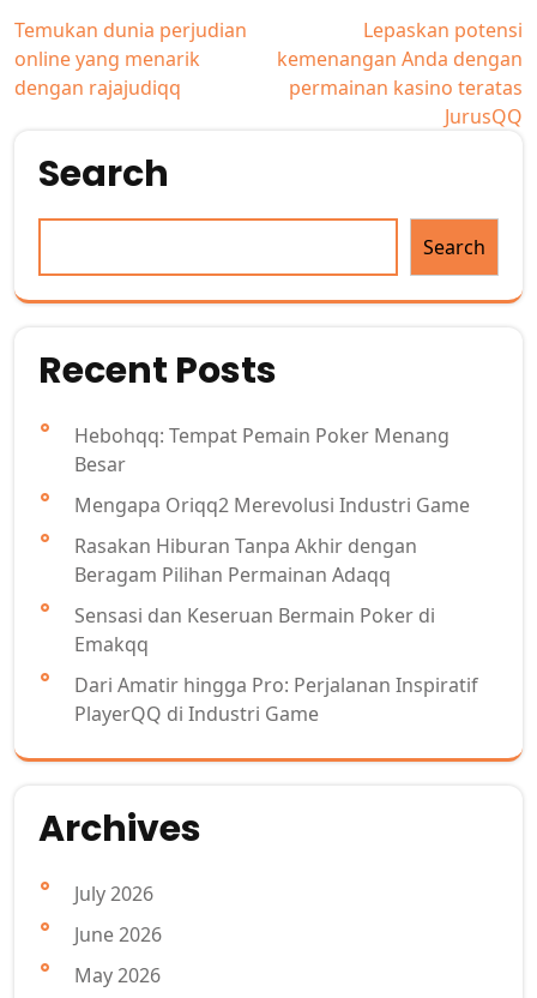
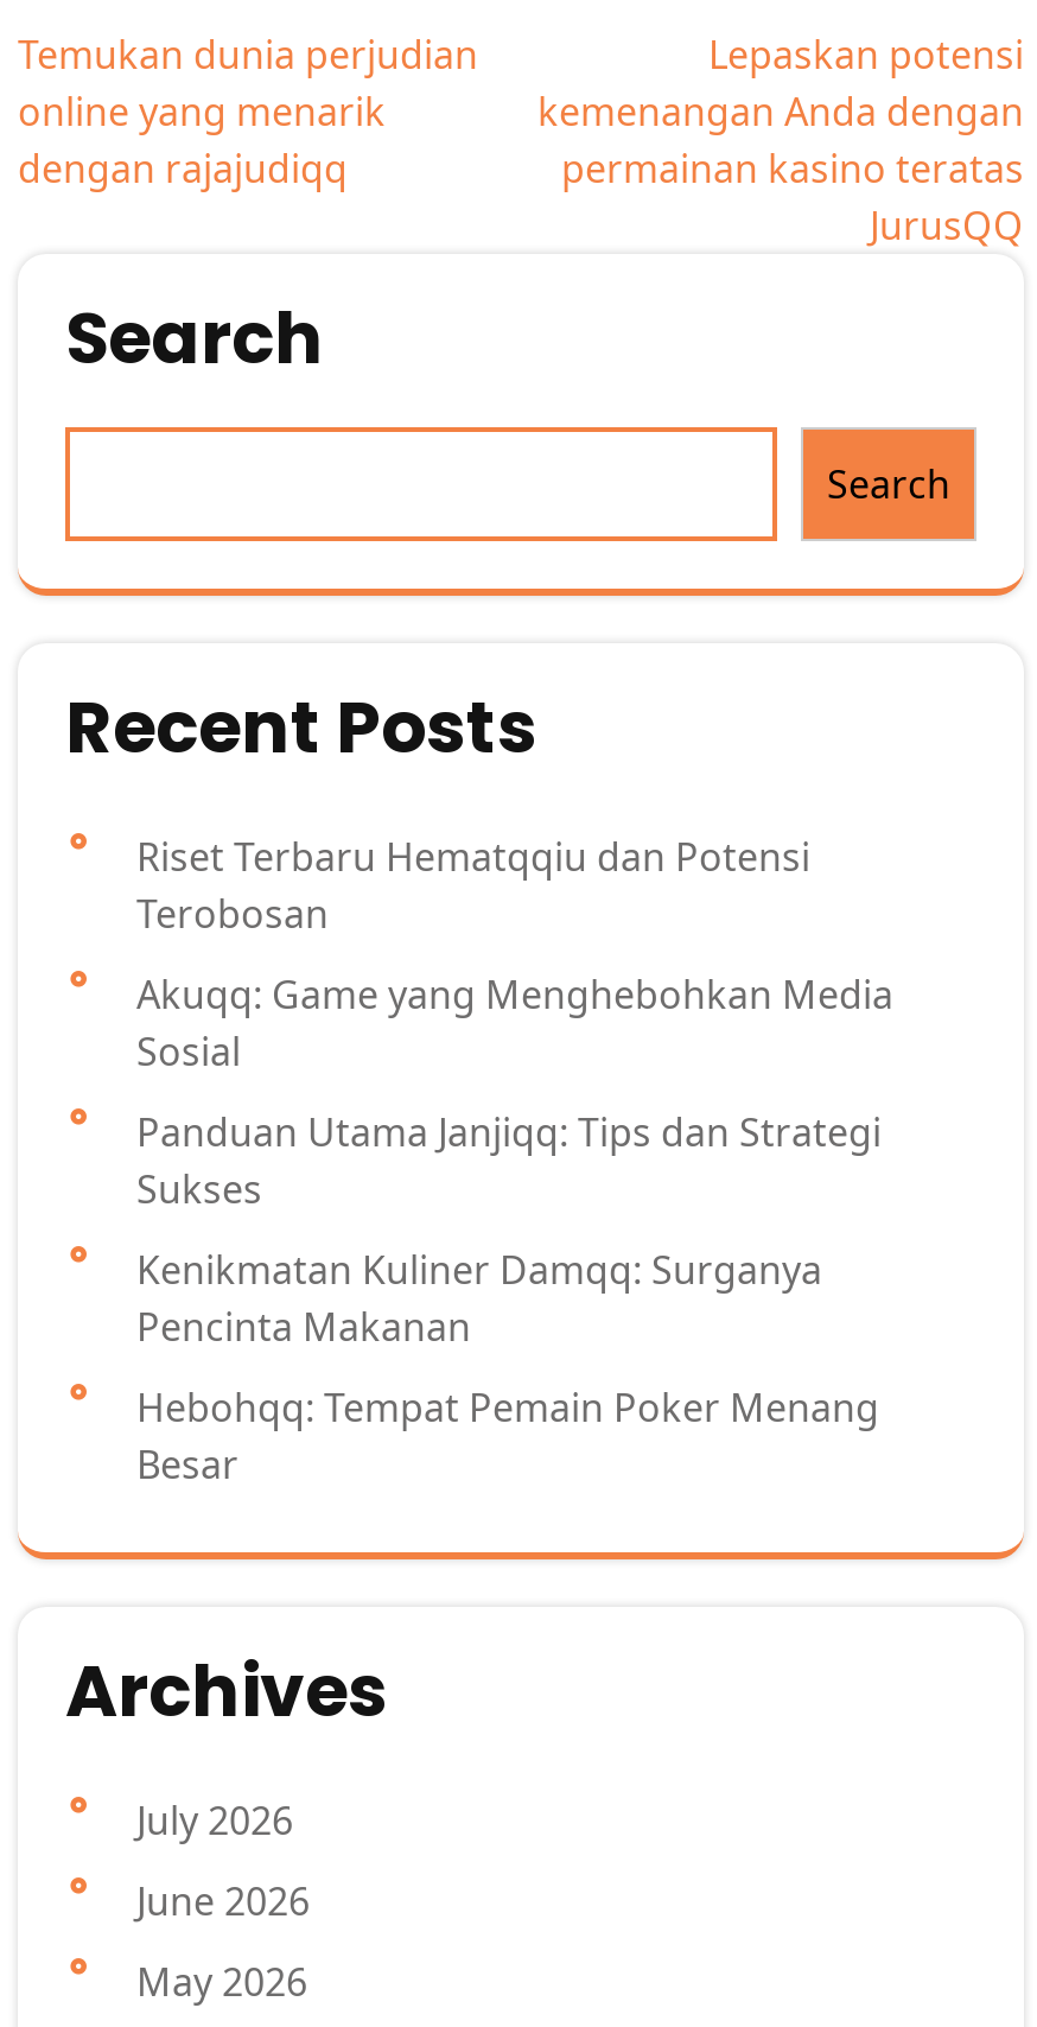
none -> [136,831,893,1354] Riset Terbaru Hematqqiu dan Potensi | Terobosan | Akuqq: Game yang Menghebohkan Media | Sosial | Panduan Utama Janjiqq: Tips dan Strategi | Sukses | Kenikmatan Kuliner Damqq: Surganya | Pencinta Makanan
moved [74,423,449,478] -> [136,1382,879,1491]: Hebohqq: Tempat Pemain Poker Menang | Besar
[74,492,478,727] Mengapa Oriqq2 Merevolusi Industri Game | Rasakan Hiburan Tanpa Akhir dengan | Beragam Pilihan Permainan Adaqq | Sensasi dan Keseruan Bermain Poker di | Emakqq | Dari Amatir hingga Pro: Perjalanan Inspiratif | PlayerQQ di Industri Game -> none

